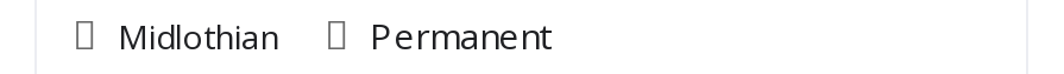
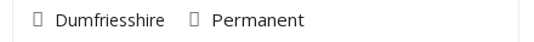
[118,14,279,59] Midlothian -> [55,8,165,31] Dumfriesshire

